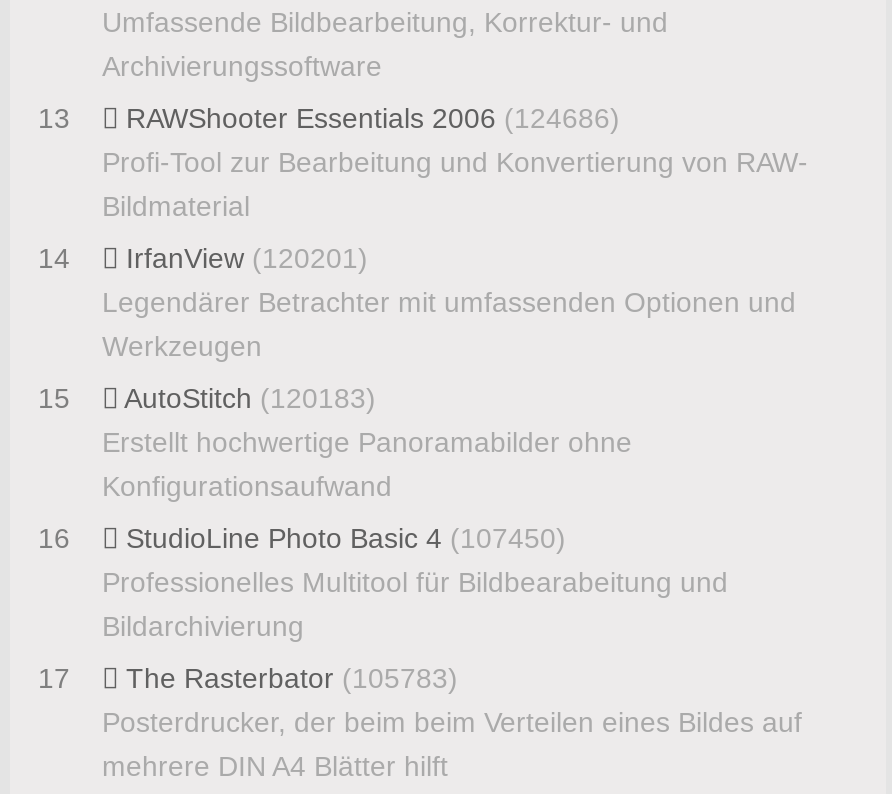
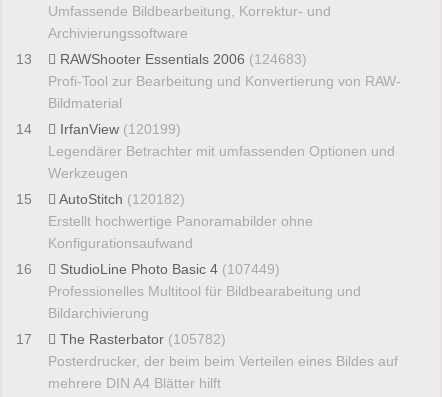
[118,102,620,134] RAWShooter Essentials 2006 (124686) -> [56,51,307,67] RAWShooter Essentials 2006 (124683)
[38,242,368,274] 14 IrfanView (120201) -> [16,121,181,137] 14 IrfanView (120199)
[38,382,376,414] 15 AutoStitch (120183) -> [16,191,185,207] 15 AutoStitch (120182)
[118,522,566,554] StudioLine Photo Basic 4 (107450) -> [56,261,280,277] StudioLine Photo Basic 4 (107449)
[118,662,458,694] The Rasterbator (105783) -> [56,331,226,347] The Rasterbator (105782)

